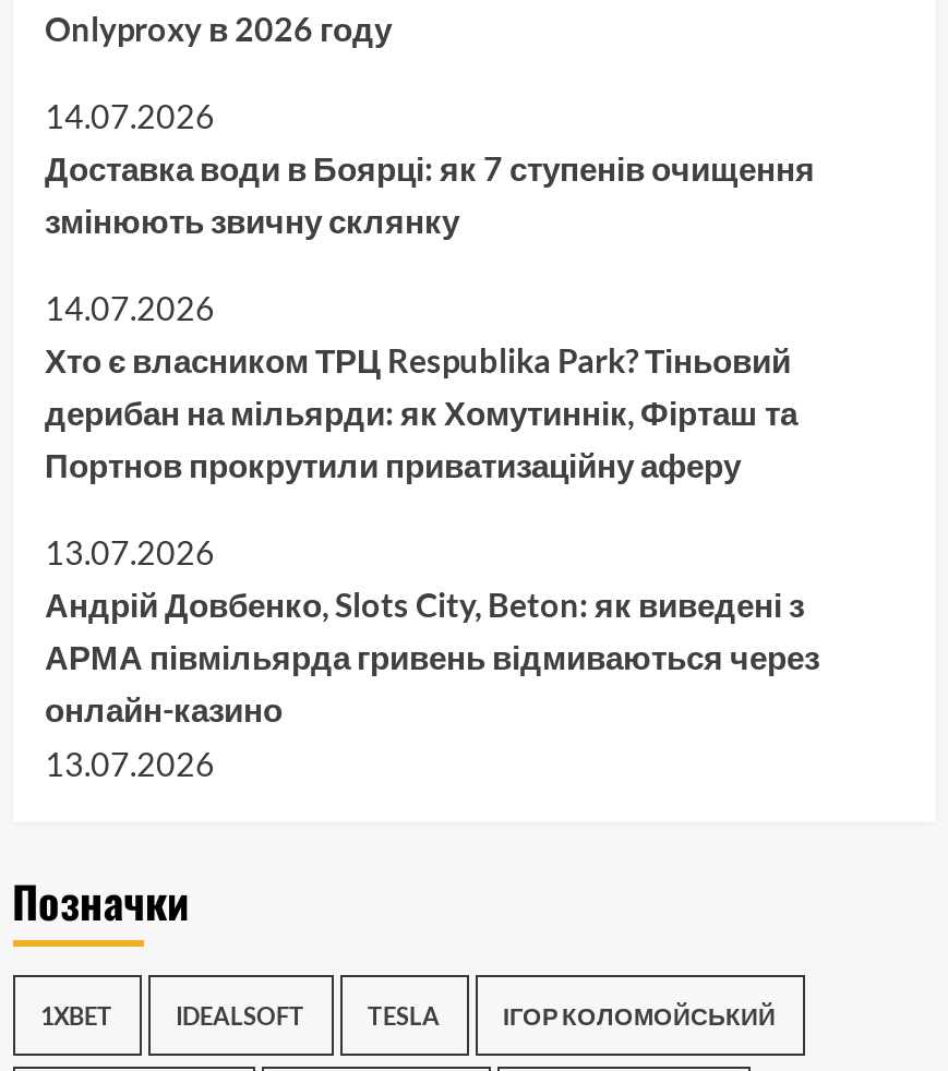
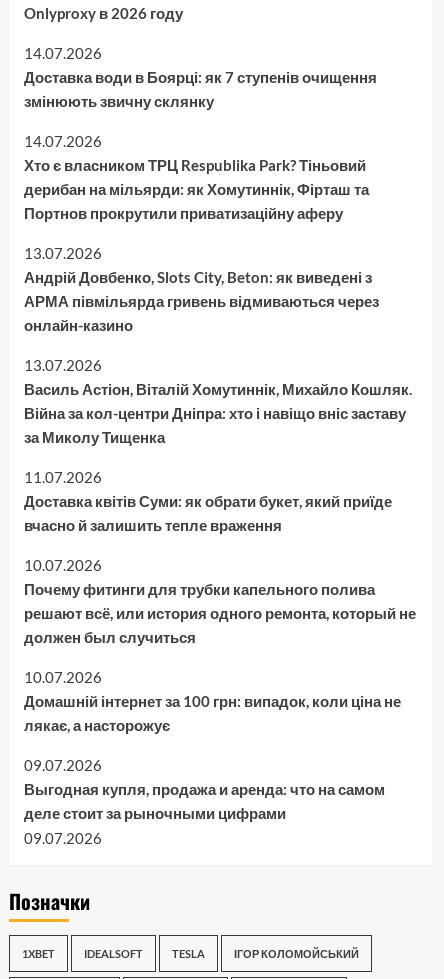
none -> [23,380,415,847] Василь Астіон, Віталій Хомутиннік, Михайло Кошляк. | Війна за кол-центри Дніпра: хто і навіщо вніс заставу | за Миколу Тищенка | 11.07.2026 | Доставка квітів Суми: як обрати букет, який приїде | вчасно й залишить тепле враження | 10.07.2026 | Почему фитинги для трубки капельного полива | решают всё, или история одного ремонта, который не | должен был случиться | 10.07.2026 | Домашній інтернет за 100 грн: випадок, коли ціна не | лякає, а насторожує | 09.07.2026 | Выгодная купля, продажа и аренда: что на самом | деле стоит за рыночными цифрами | 09.07.2026

